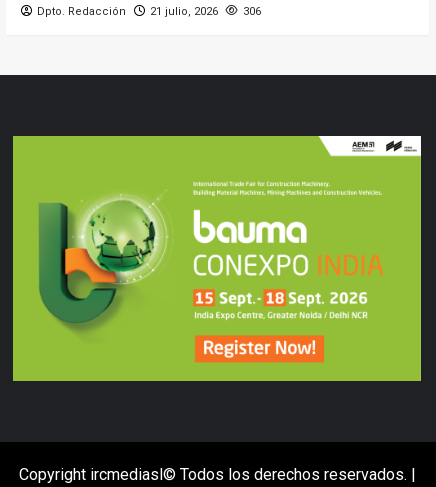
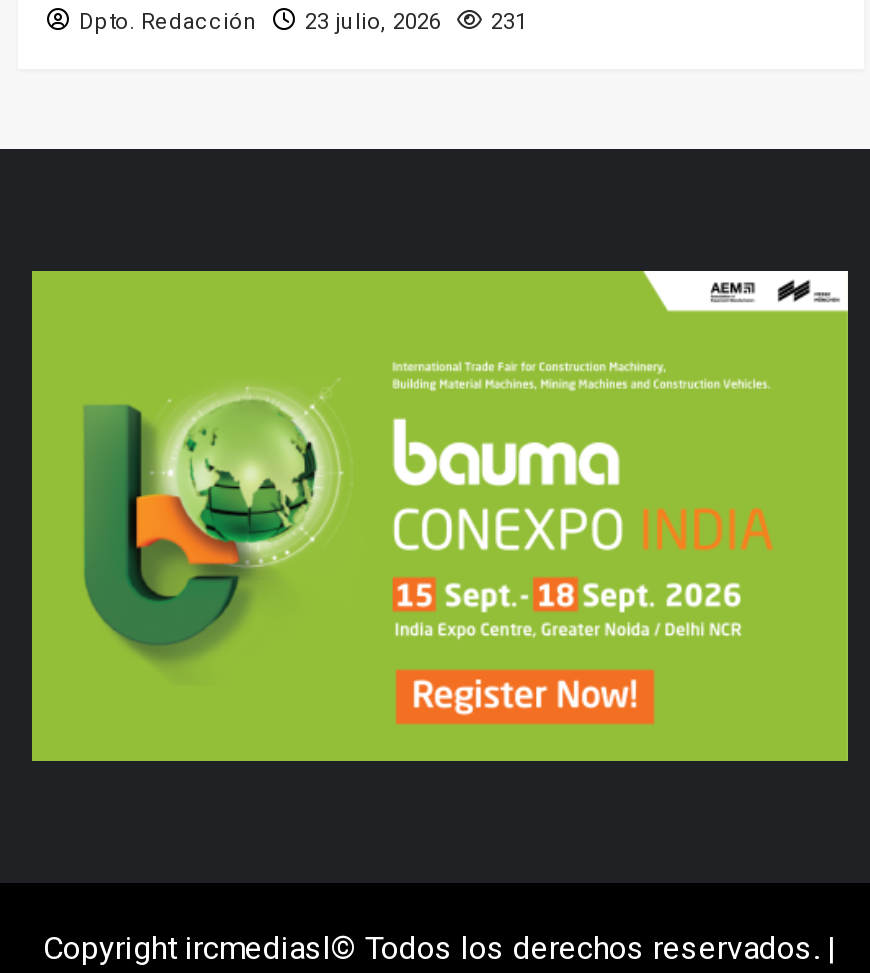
[149,5,217,18] 21 julio, 2026 -> [305,9,441,35] 23 julio, 2026
[242,5,260,18] 306 -> [491,9,527,35] 231

